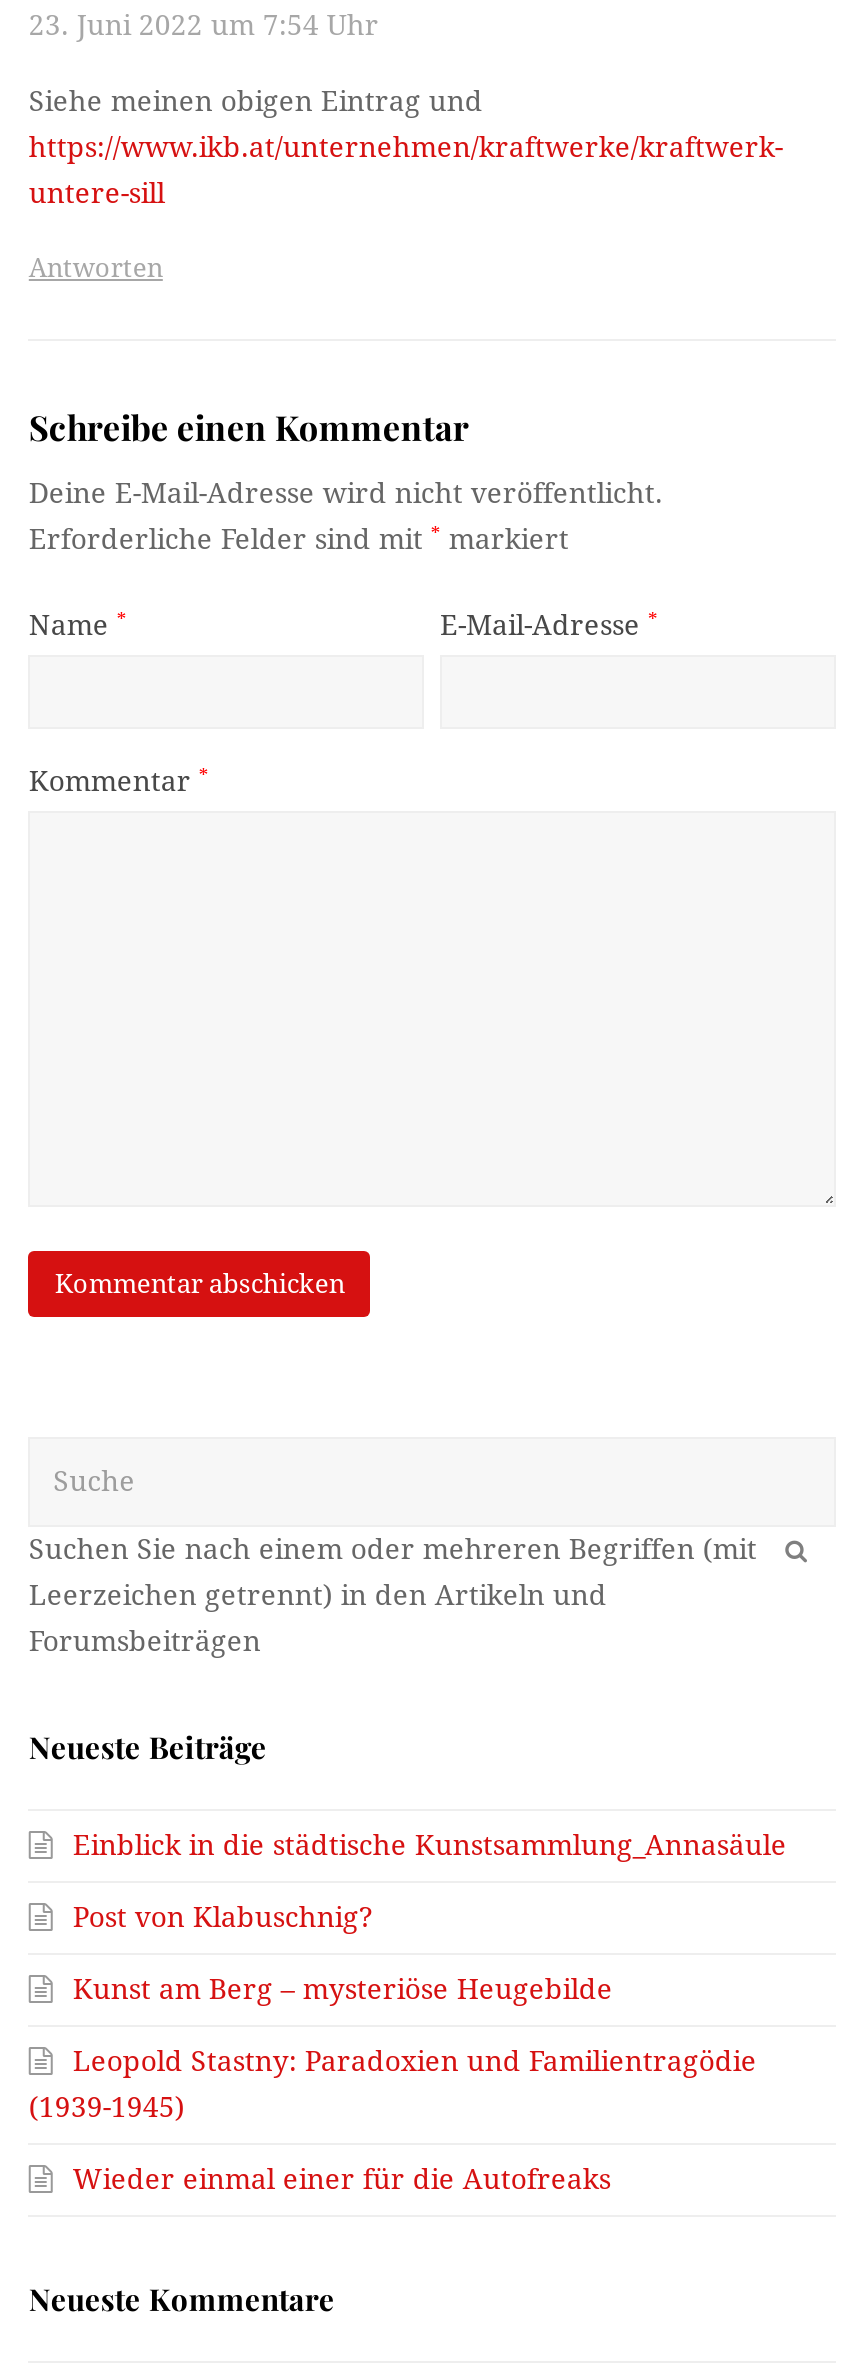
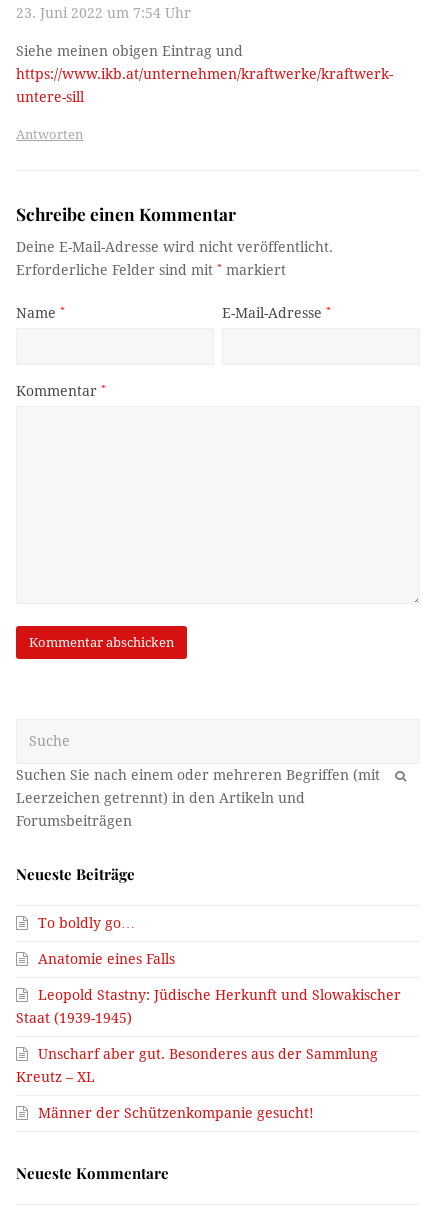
[73,1829,787,1861] Einblick in die städtische Kunstsammlung_Annasäule -> [38,915,135,931] To boldly go…
[73,1901,373,1933] Post von Klabuschnig? -> [38,951,175,967] Anatomie eines Falls
[73,1973,613,2005] Kunst am Berg – mysteriöse Heugebilde -> [16,987,401,1026] Leopold Stastny: Jüdische Herkunft und Slowakischer | Staat (1939-1945)
[29,2045,757,2123] Leopold Stastny: Paradoxien und Familientragödie | (1939-1945) -> [16,1046,378,1085] Unscharf aber gut. Besonderes aus der Sammlung | Kreutz – XL
[73,2163,611,2195] Wieder einmal einer für die Autofreaks -> [38,1105,314,1121] Männer der Schützenkompanie gesucht!

